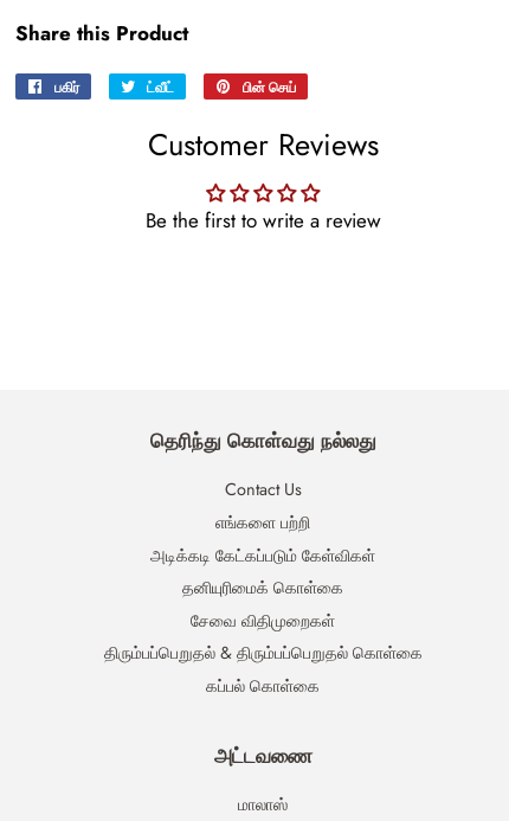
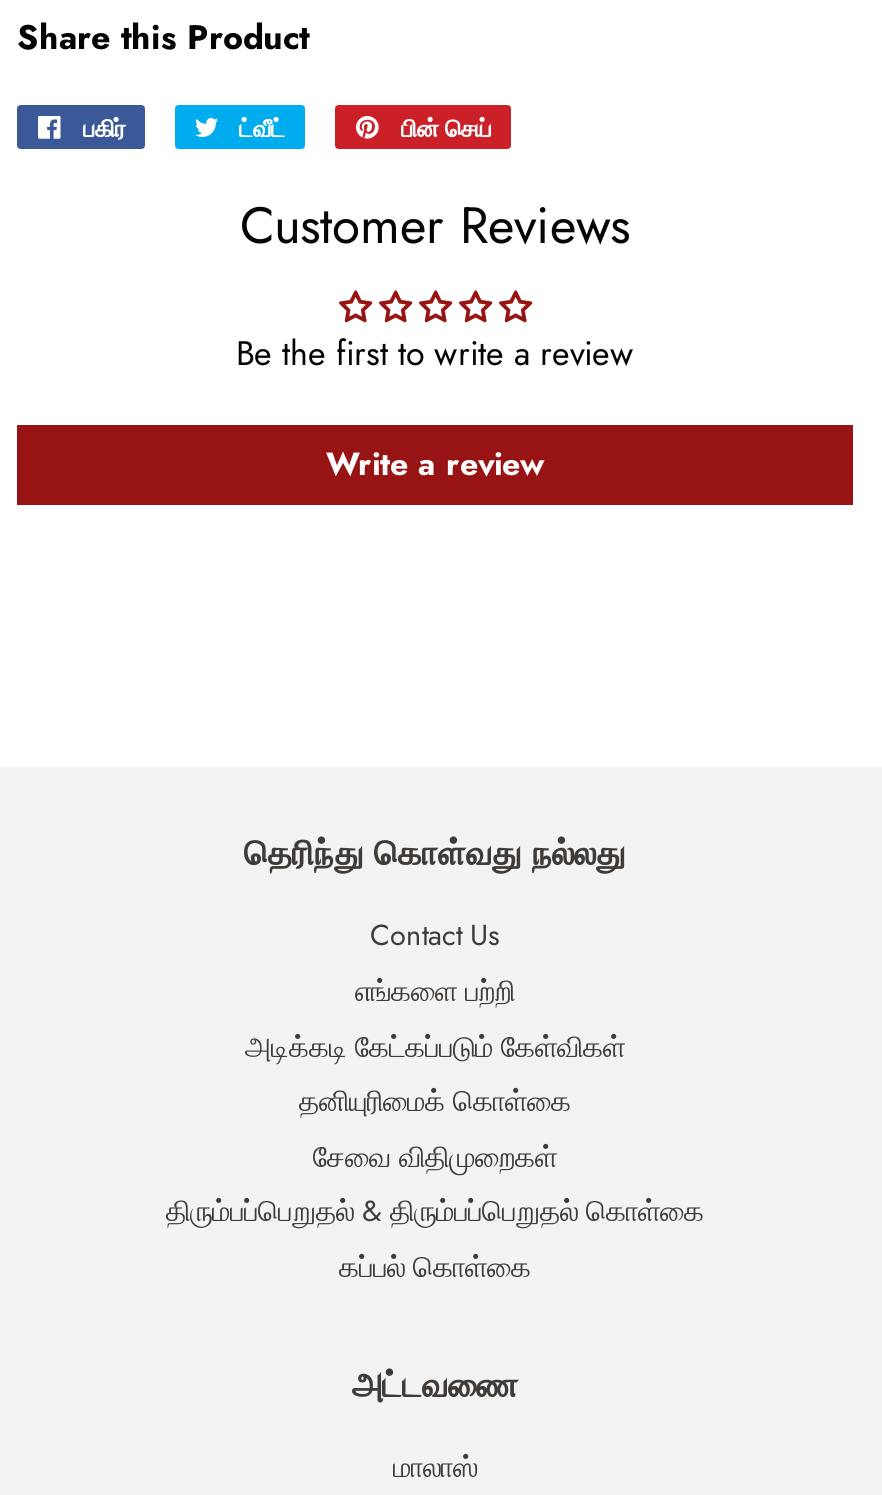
none -> [326,442,544,488] Write a review

